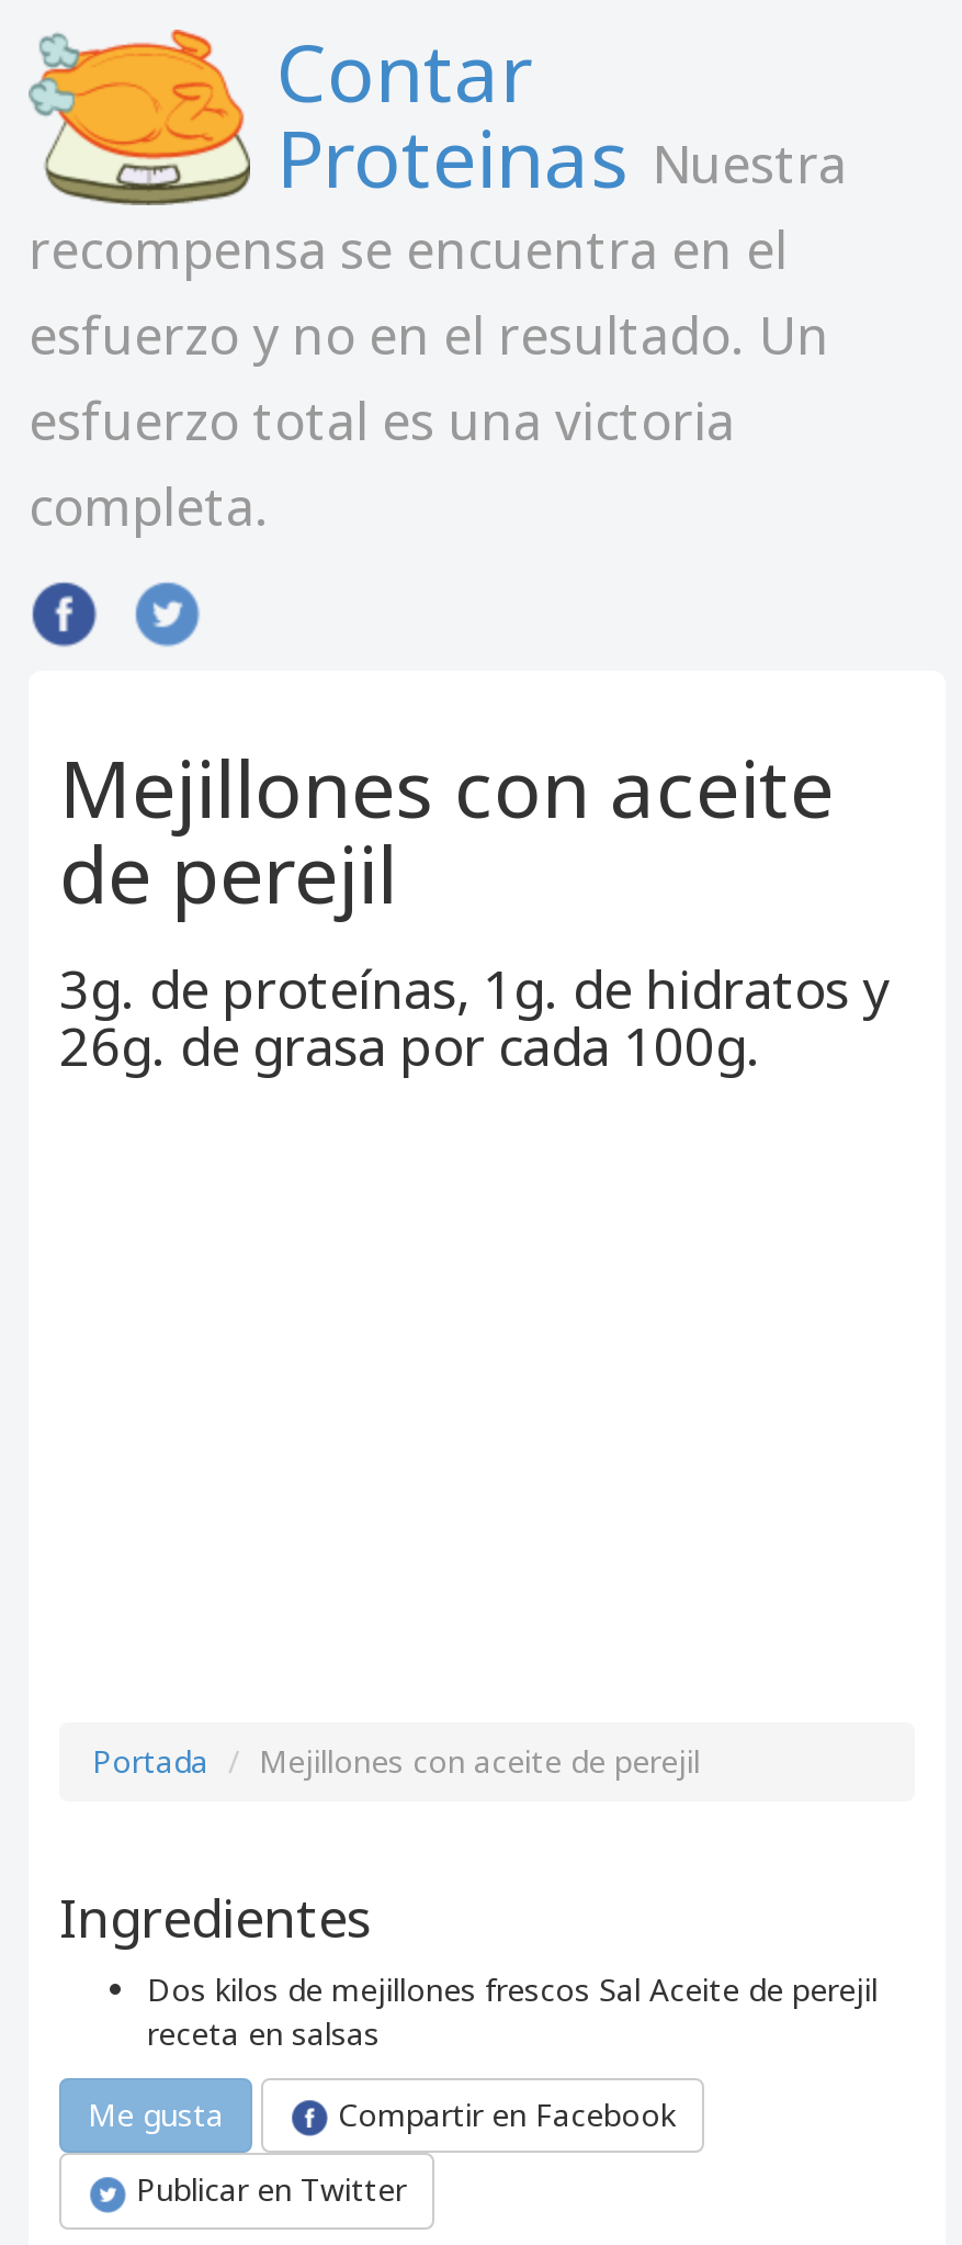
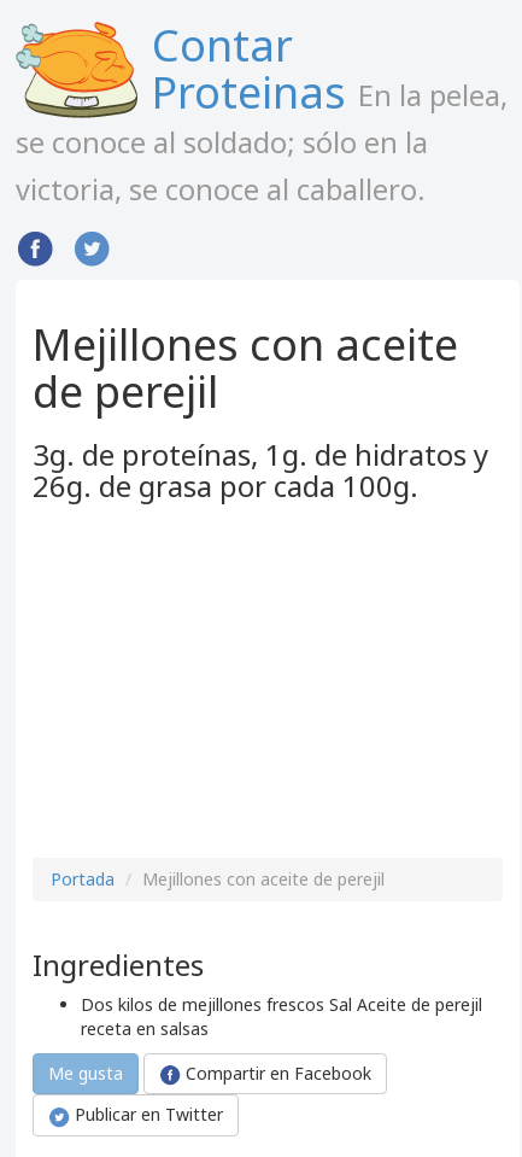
[29,104,847,541] Proteinas Nuestra | recompensa se encuentra en el | esfuerzo y no en el resultado. Un | esfuerzo total es una victoria | completa. -> [16,63,508,209] Proteinas En la pelea, | se conoce al soldado; sólo en la | victoria, se conoce al caballero.

